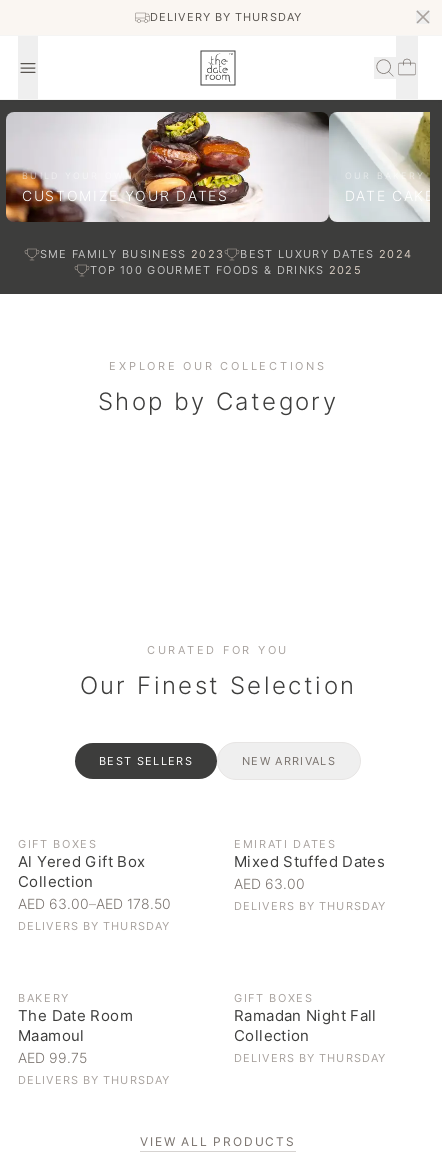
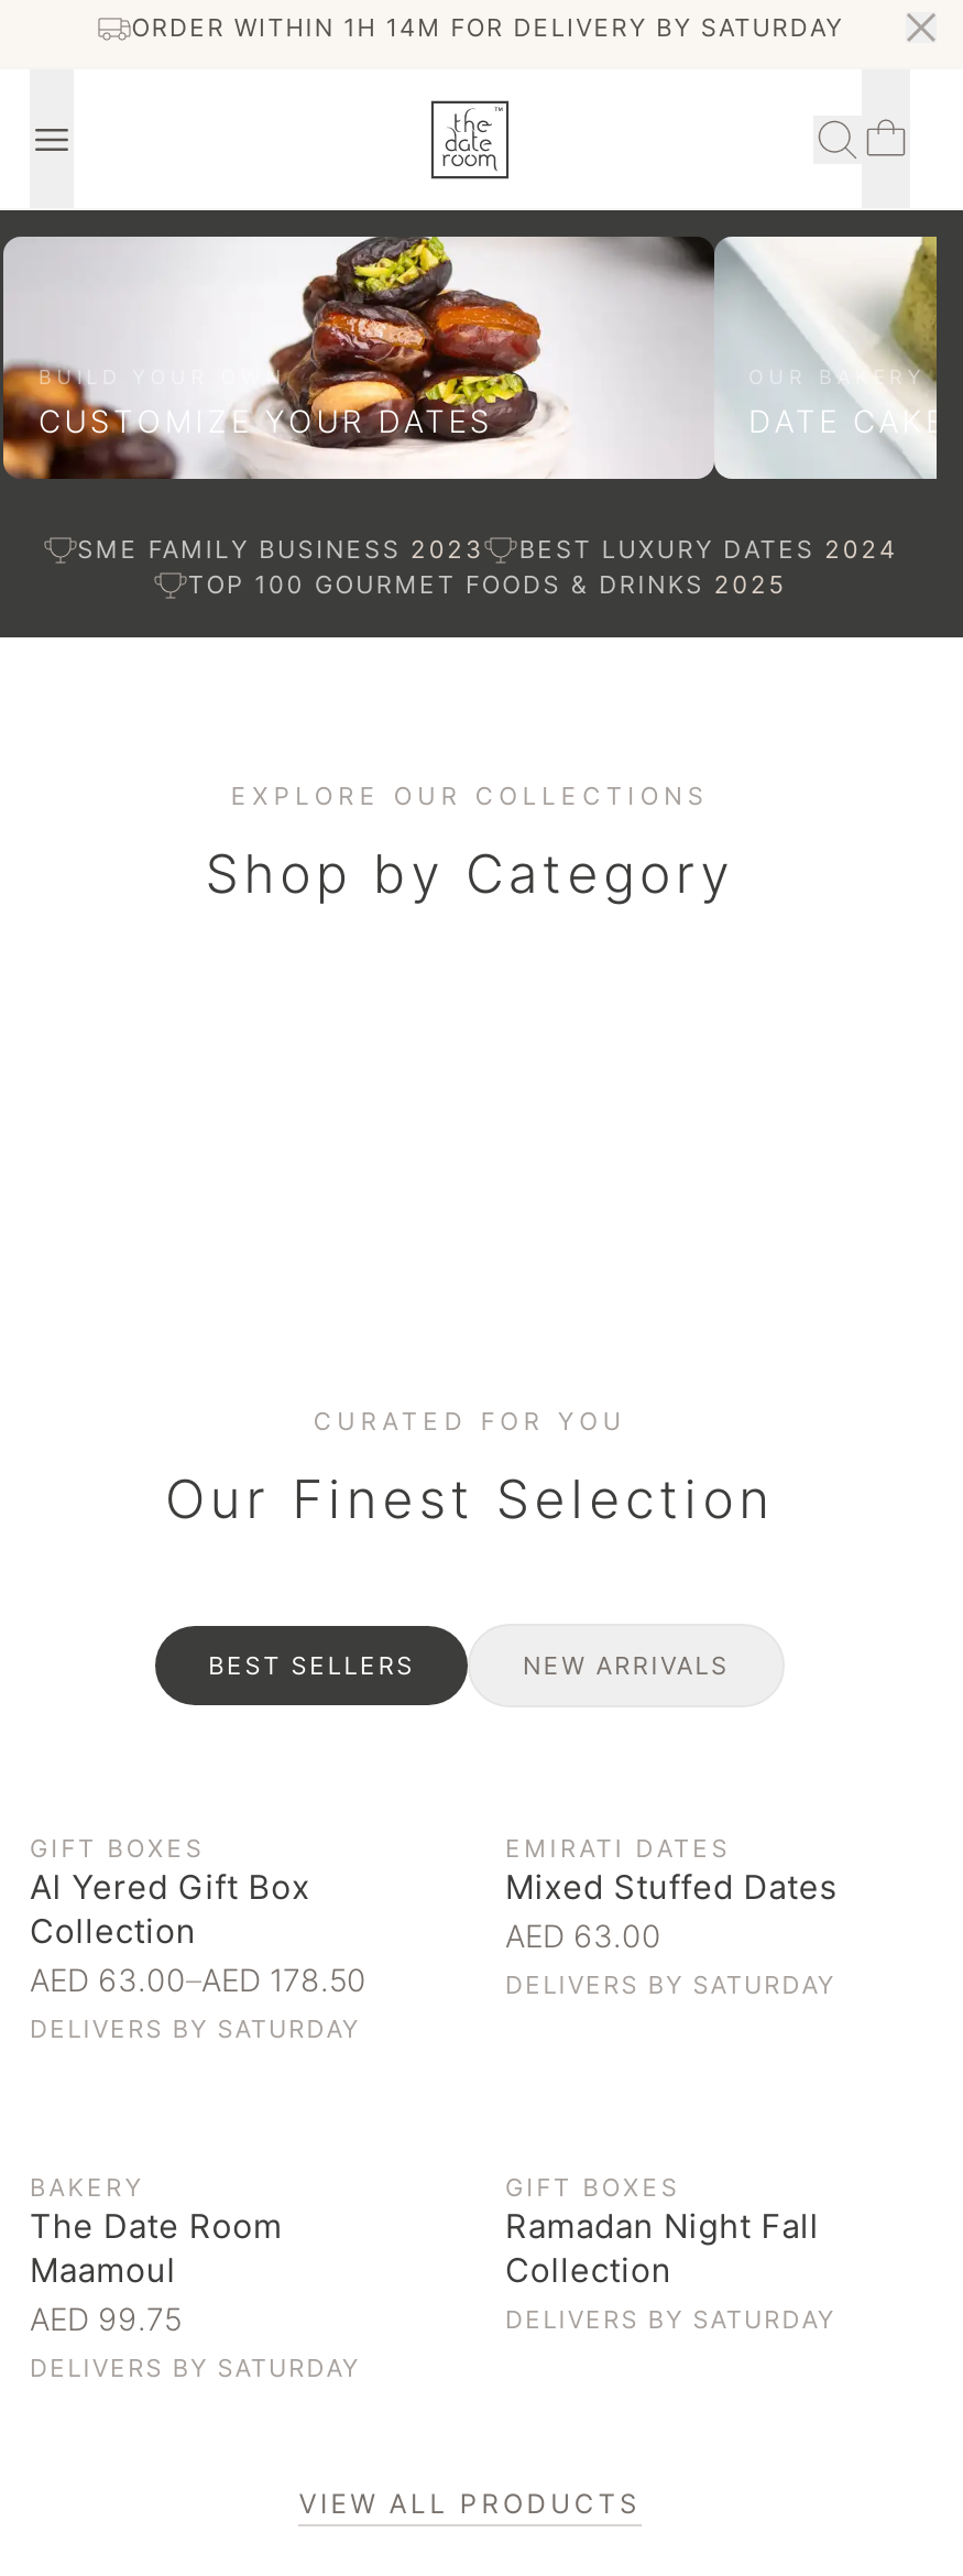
[150,10,302,24] DELIVERY BY THURSDAY -> [132,12,843,43] ORDER WITHIN 1H 14M FOR DELIVERY BY SATURDAY
[234,899,386,913] DELIVERS BY THURSDAY -> [505,1969,835,2000] DELIVERS BY SATURDAY
[18,919,170,933] DELIVERS BY THURSDAY -> [30,2013,360,2044] DELIVERS BY SATURDAY
[234,1051,386,1065] DELIVERS BY THURSDAY -> [505,2304,835,2335] DELIVERS BY SATURDAY
[18,1073,170,1087] DELIVERS BY THURSDAY -> [30,2353,360,2383] DELIVERS BY SATURDAY

